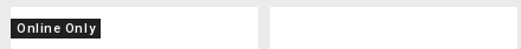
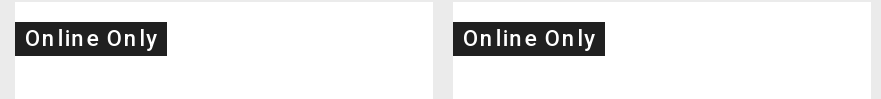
none -> [463,25,595,51] Online Only

